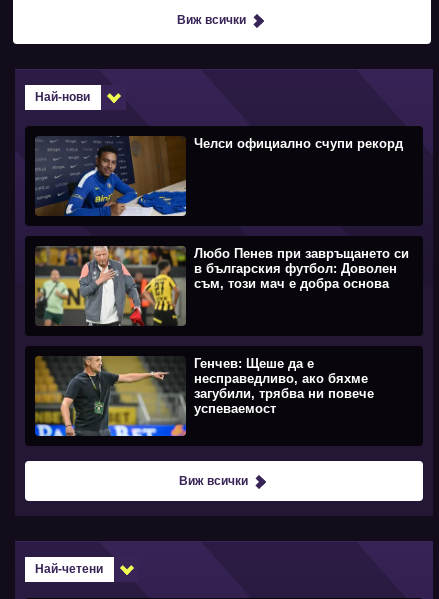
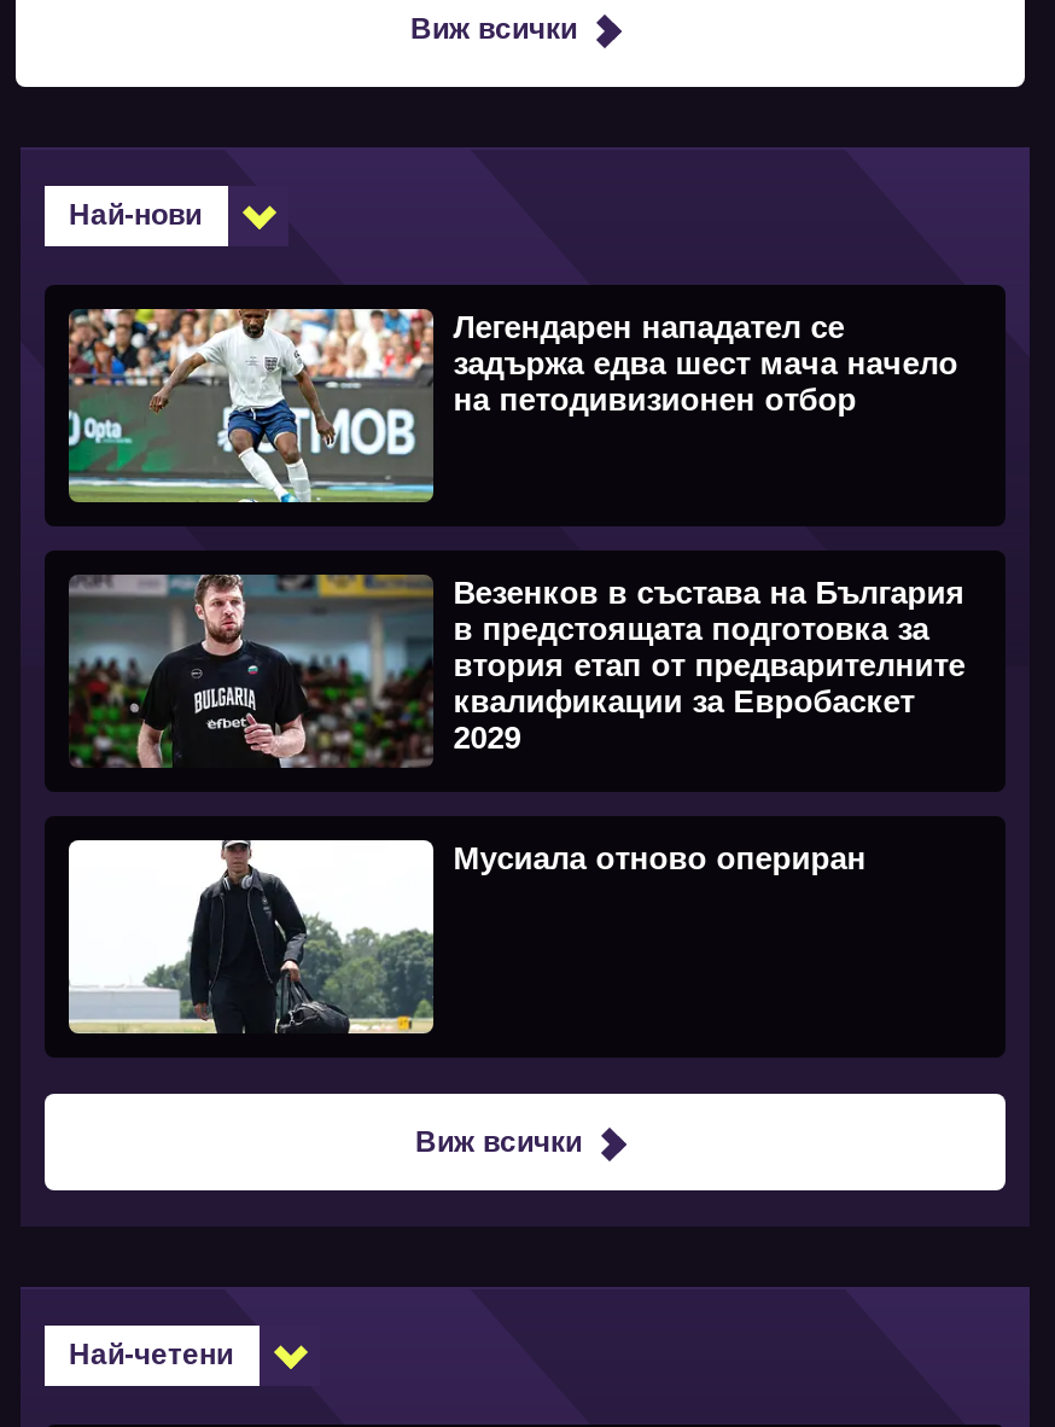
[35,136,403,217] [image] | Челси официално счупи рекорд -> [69,307,958,505] [image] | Легендарен нападател се | задържа едва шест мача начело | на петодивизионен отбор
[34,246,409,327] [image] | Любо Пенев при завръщането си | в българския футбол: Доволен | съм, този мач е добра основа -> [69,575,965,768] [image] | Везенков в състава на България | в предстоящата подготовка за | втория етап от предварителните | квалификации за Евробаскет | 2029
[34,355,374,437] [image] | Генчев: Щеше да е | несправедливо, ако бяхме | загубили, трябва ни повече | успеваемост -> [66,838,866,1036] [image] | Мусиала отново опериран

